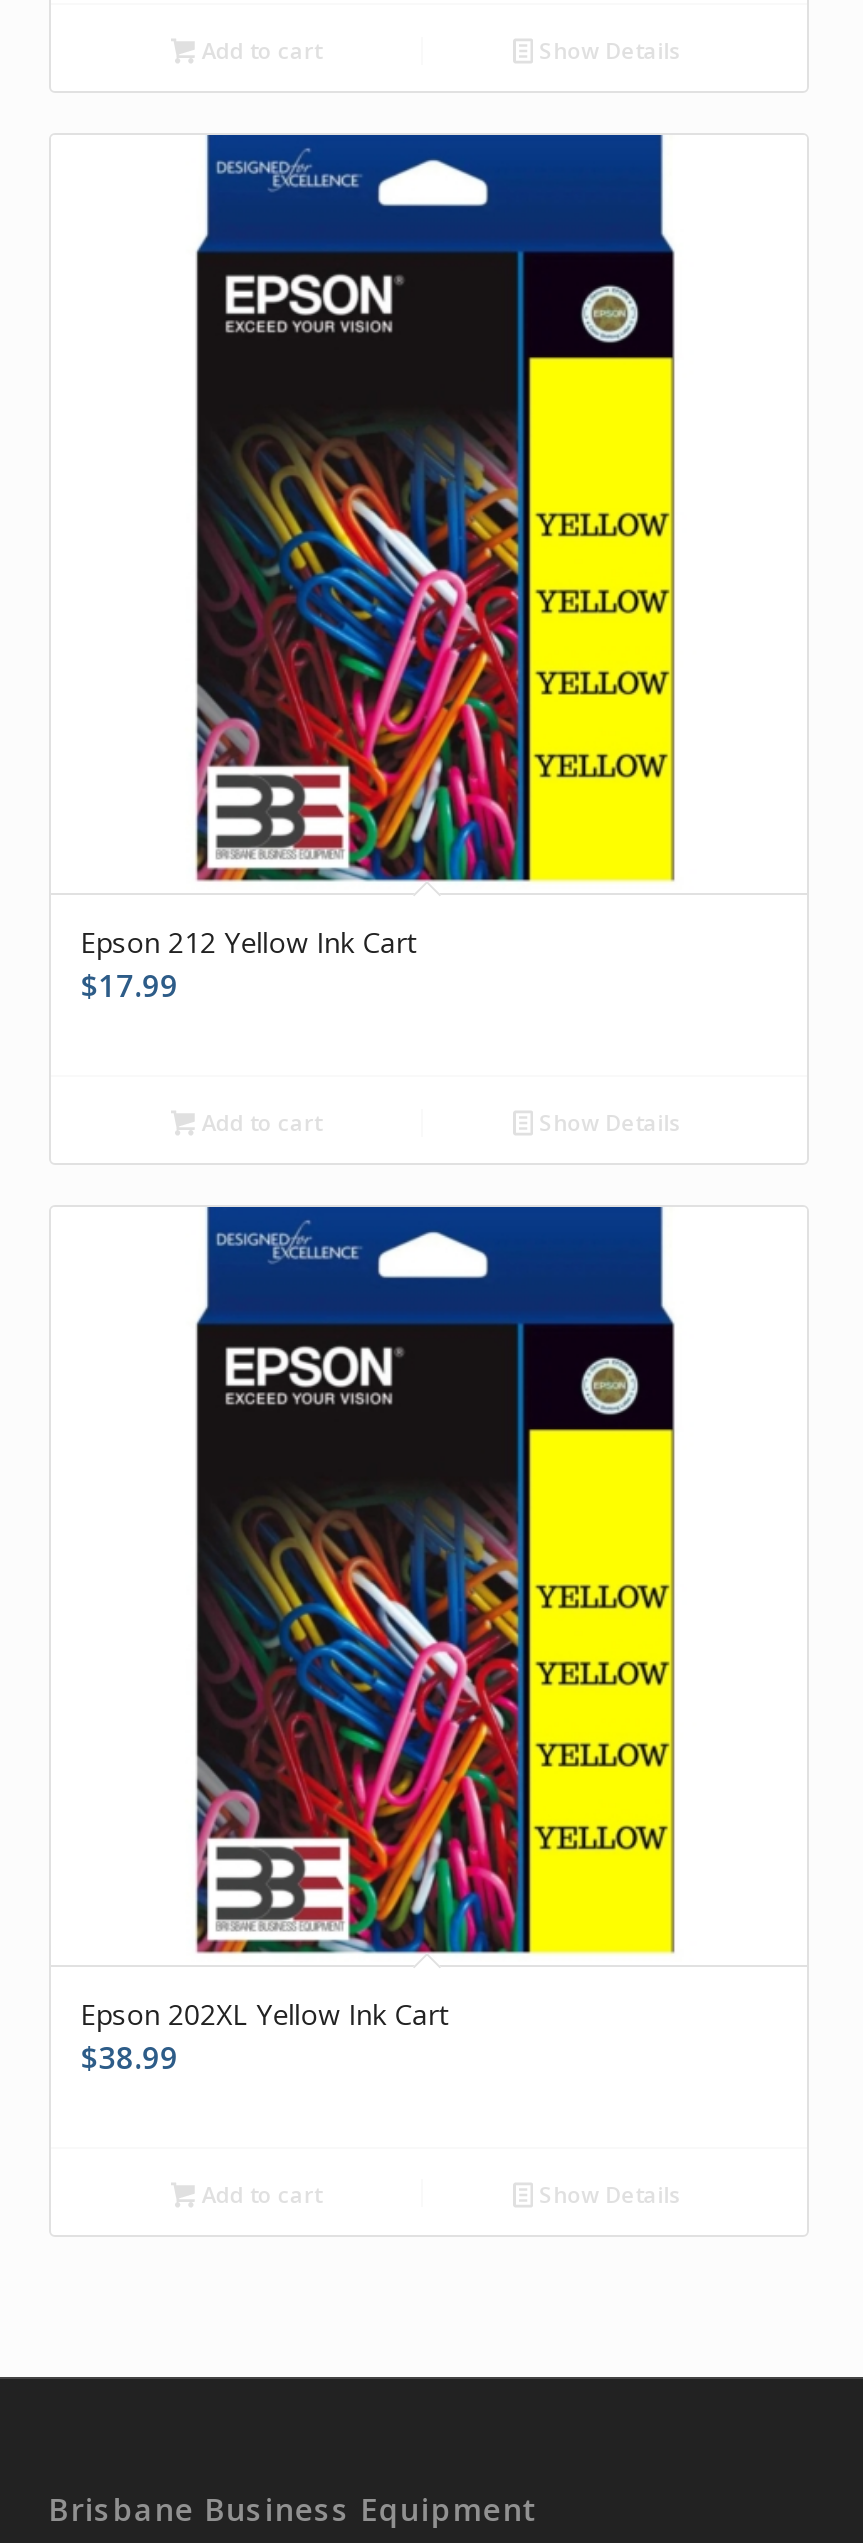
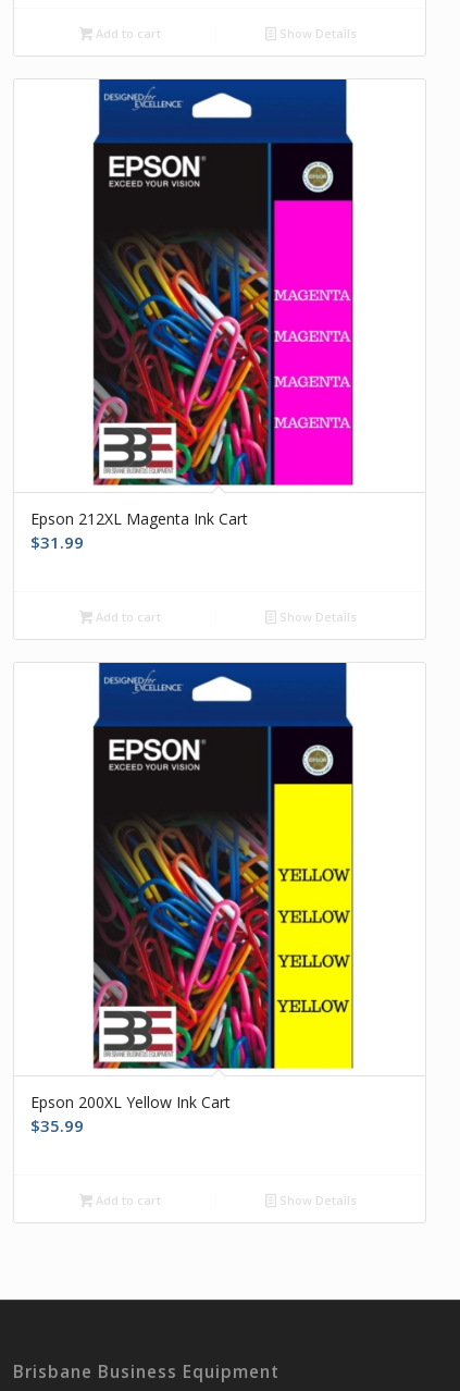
[527,355,675,883] [image] -> [273,199,353,487] [image]
[80,923,416,961] Epson 212 Yellow Ink Cart -> [30,508,248,529] Epson 212XL Magenta Ink Cart
[80,965,178,1005] $17.99 -> [30,531,83,553] $31.99
[80,1995,448,2033] Epson 202XL Yellow Ink Cart -> [30,1091,230,1112] Epson 200XL Yellow Ink Cart
[80,2037,178,2077] $38.99 -> [30,1114,83,1136] $35.99

